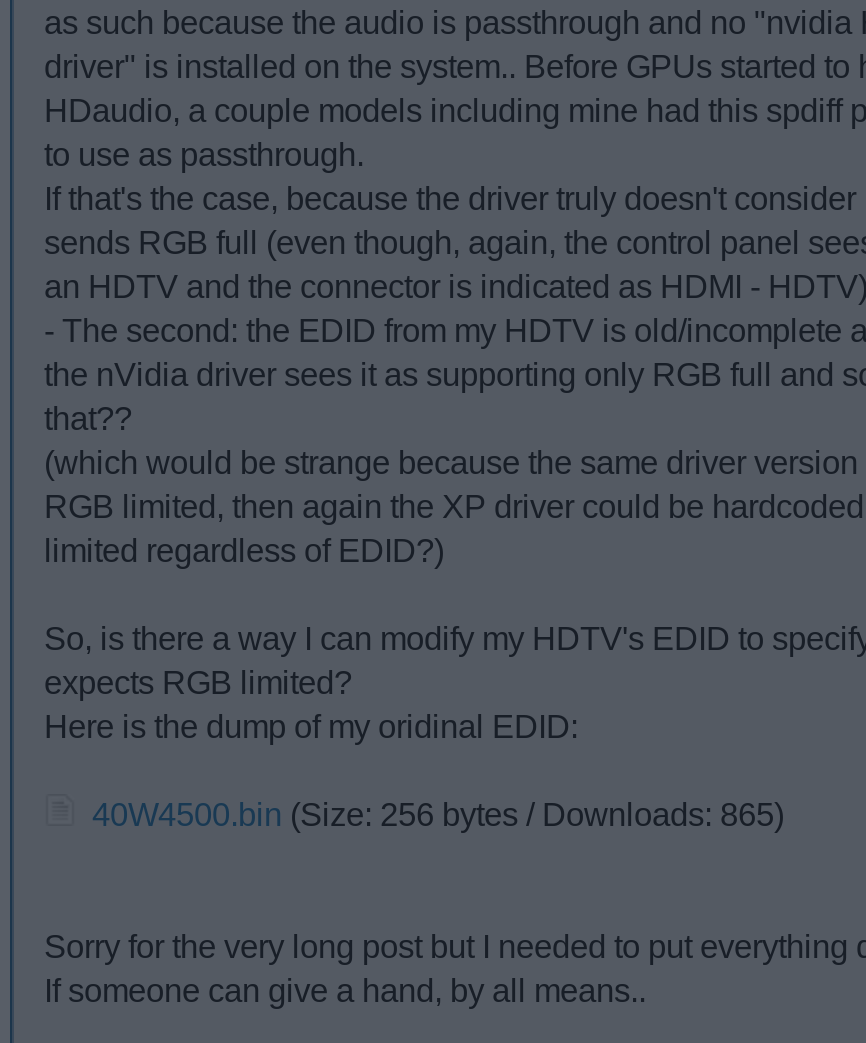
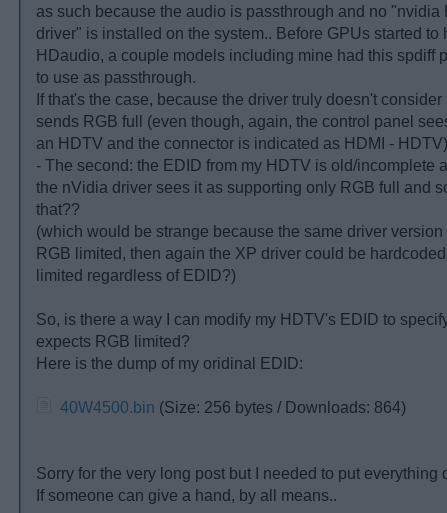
[92,796,784,832] 40W4500.bin (Size: 256 bytes / Downloads: 865) -> [60,398,406,416] 40W4500.bin (Size: 256 bytes / Downloads: 864)

